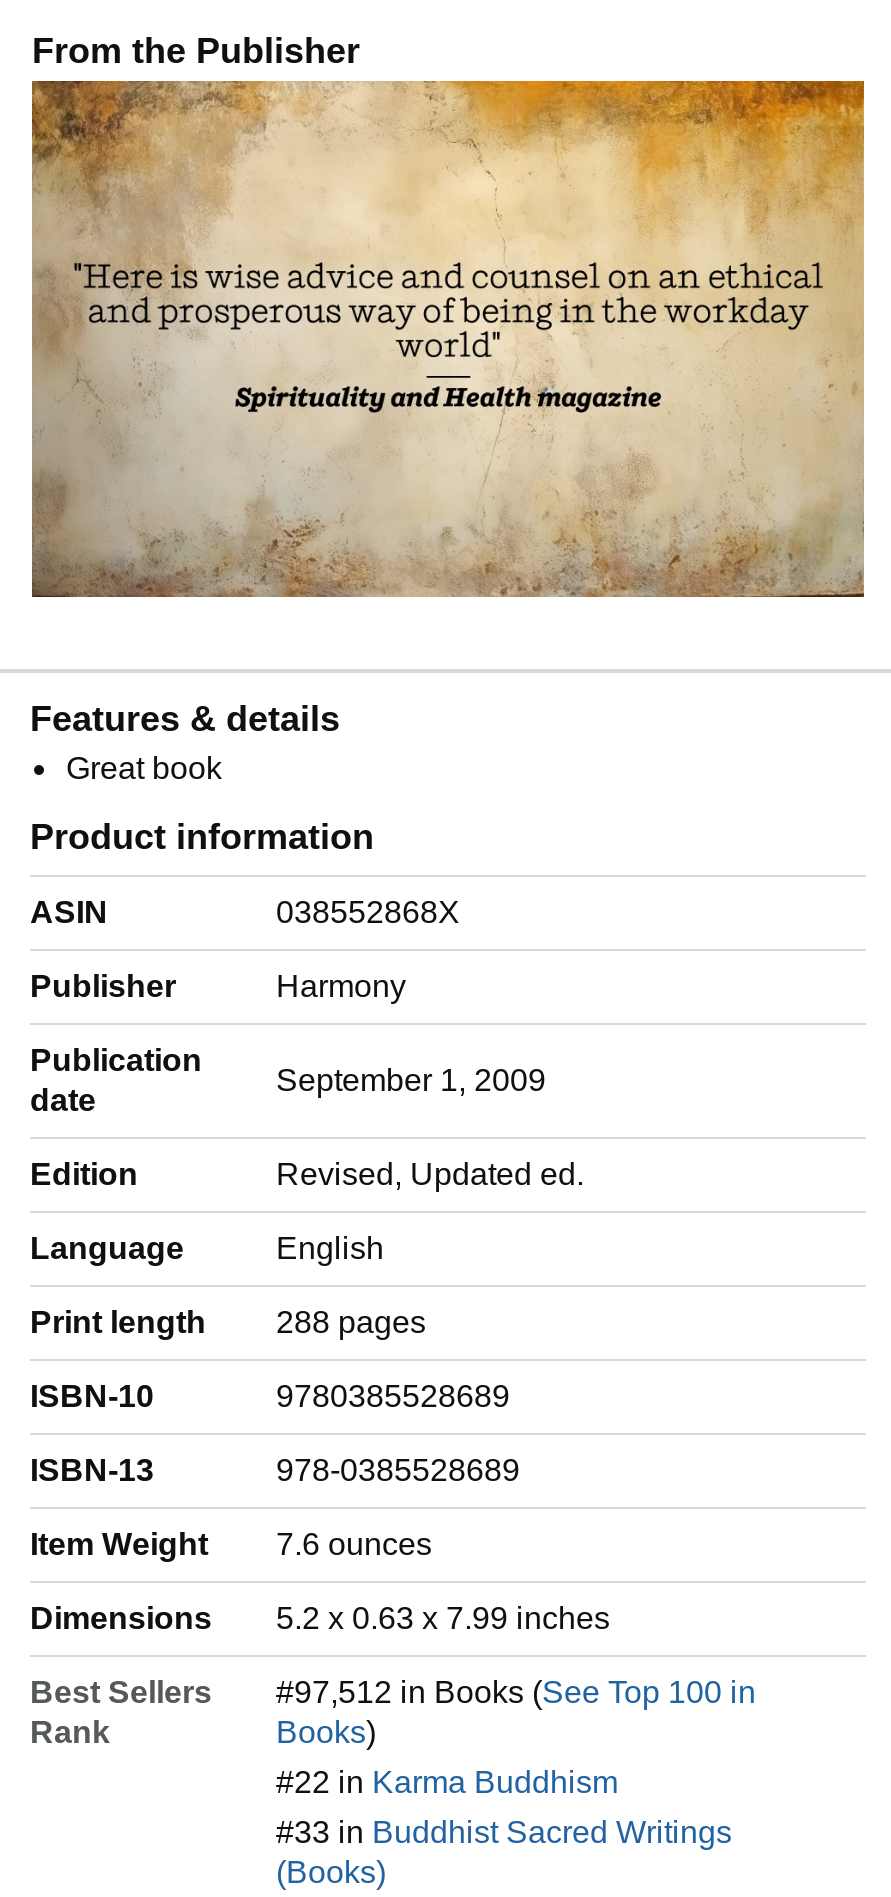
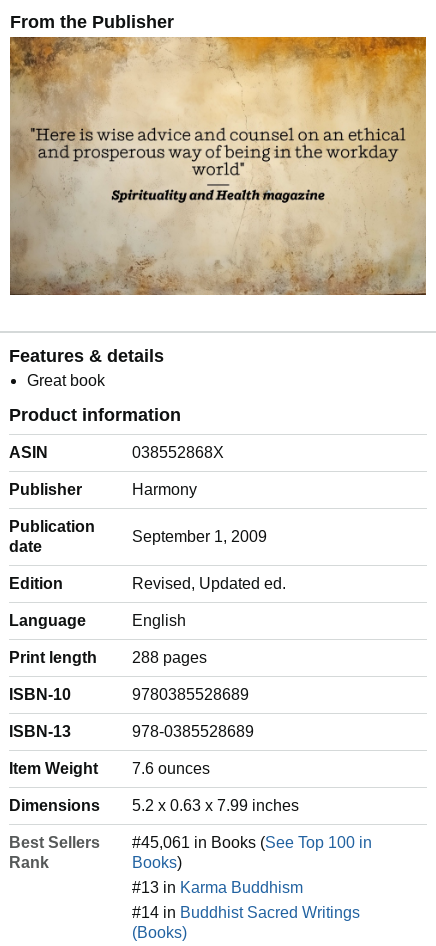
[276,1674,756,1708] #97,512 in Books (See Top 100 in -> [132,833,372,850] #45,061 in Books (See Top 100 in
[276,1764,618,1798] #22 in Karma Buddhism -> [132,878,303,895] #13 in Karma Buddhism
[276,1814,732,1848] #33 in Buddhist Sacred Writings -> [132,903,360,920] #14 in Buddhist Sacred Writings

